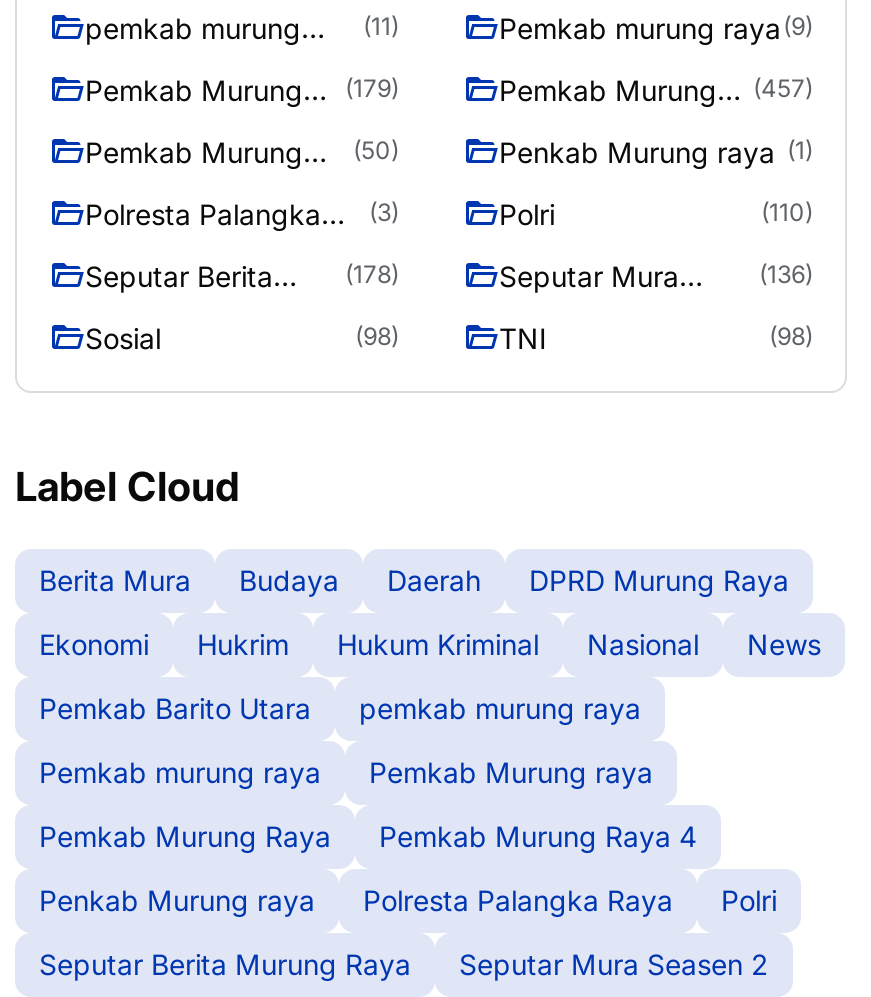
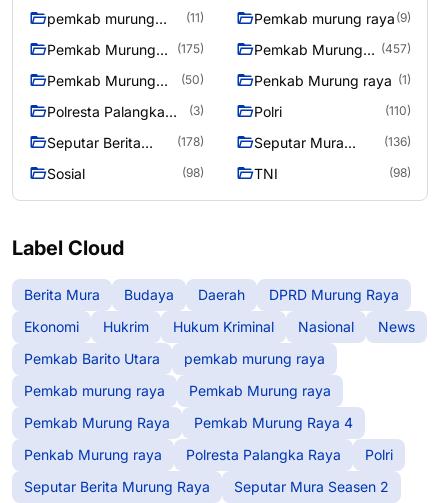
[85,72,399,106] Pemkab Murung (179) -> [47,40,204,57] Pemkab Murung (175)

